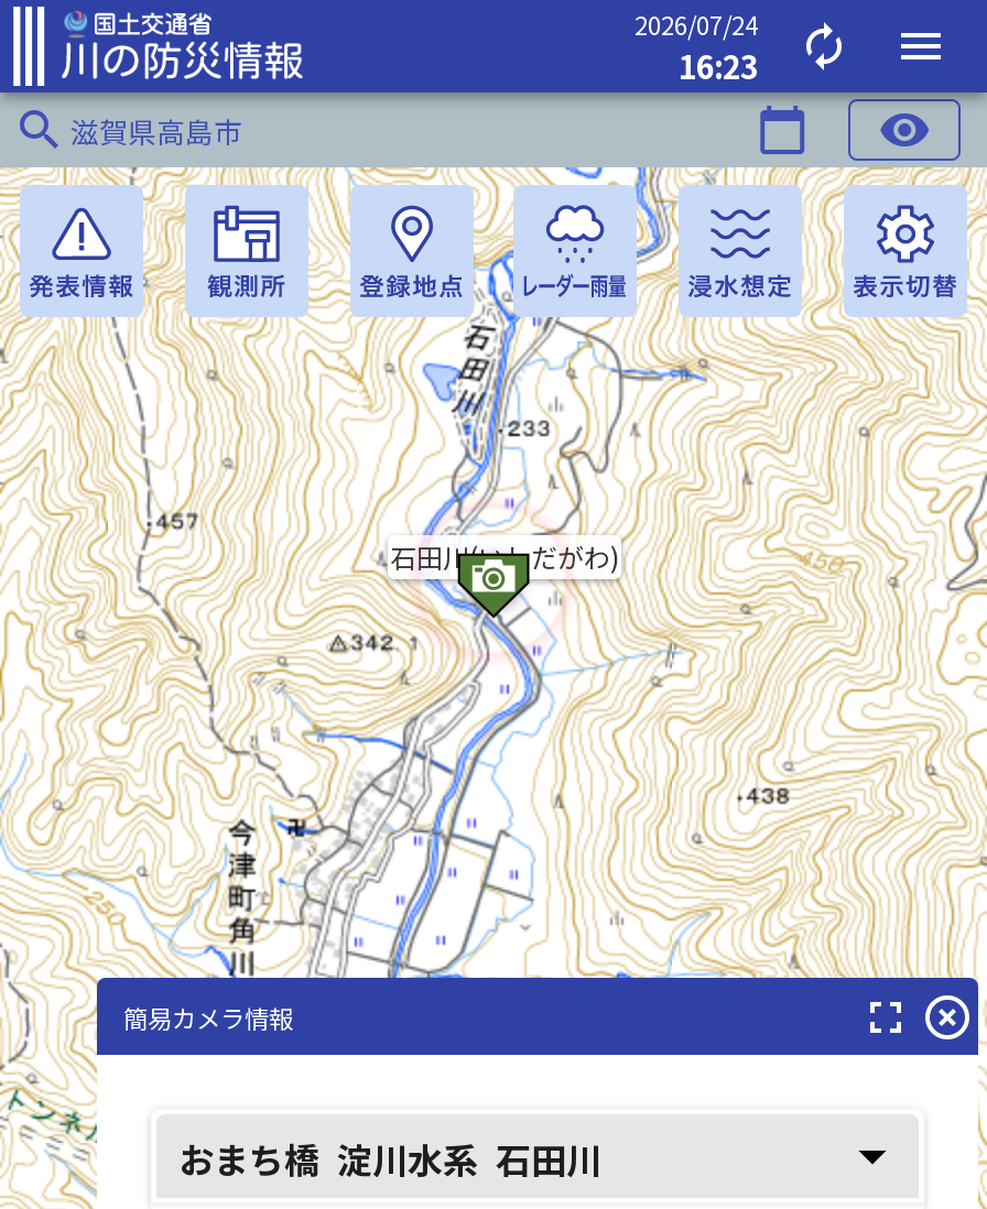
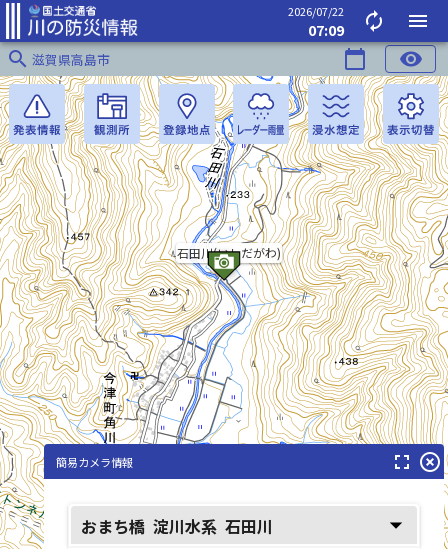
[634,6,758,41] 2026/07/24 -> [288,2,344,18] 2026/07/22
[679,41,758,87] 16:23 -> [308,18,344,39] 07:09

